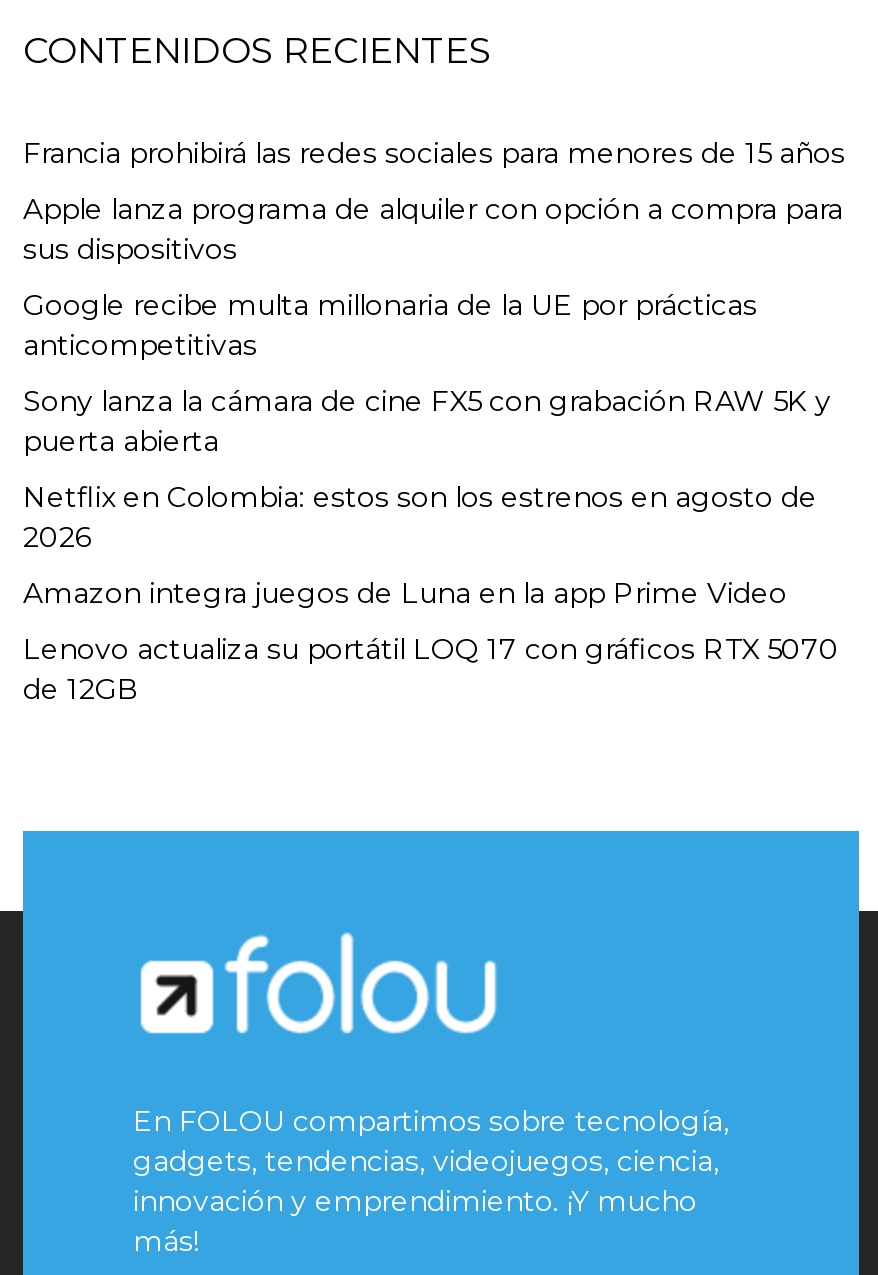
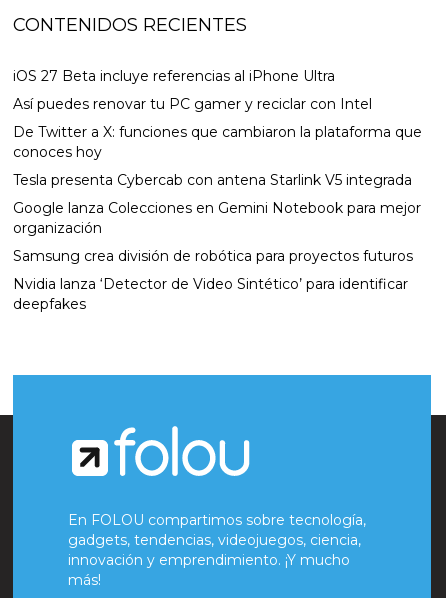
[23,135,845,171] Francia prohibirá las redes sociales para menores de 15 años -> [13,67,335,85] iOS 27 Beta incluye referencias al iPhone Ultra
[23,191,843,267] Apple lanza programa de alquiler con opción a compra para | sus dispositivos -> [13,95,372,113] Así puedes renovar tu PC gamer y reciclar con Intel
[23,287,757,363] Google recibe multa millonaria de la UE por prácticas | anticompetitivas -> [13,123,422,161] De Twitter a X: funciones que cambiaron la plataforma que | conoces hoy
[23,383,831,459] Sony lanza la cámara de cine FX5 con grabación RAW 5K y | puerta abierta -> [13,171,412,189] Tesla presenta Cybercab con antena Starlink V5 integrada
[23,479,817,555] Netflix en Colombia: estos son los estrenos en agosto de | 2026 -> [13,199,421,237] Google lanza Colecciones en Gemini Notebook para mejor | organización
[23,575,787,611] Amazon integra juegos de Luna en la app Prime Video -> [13,247,413,265] Samsung crea división de robótica para proyectos futuros
[23,631,839,707] Lenovo actualiza su portátil LOQ 17 con gráficos RTX 5070 | de 12GB -> [13,275,408,313] Nvidia lanza ‘Detector de Video Sintético’ para identificar | deepfakes

